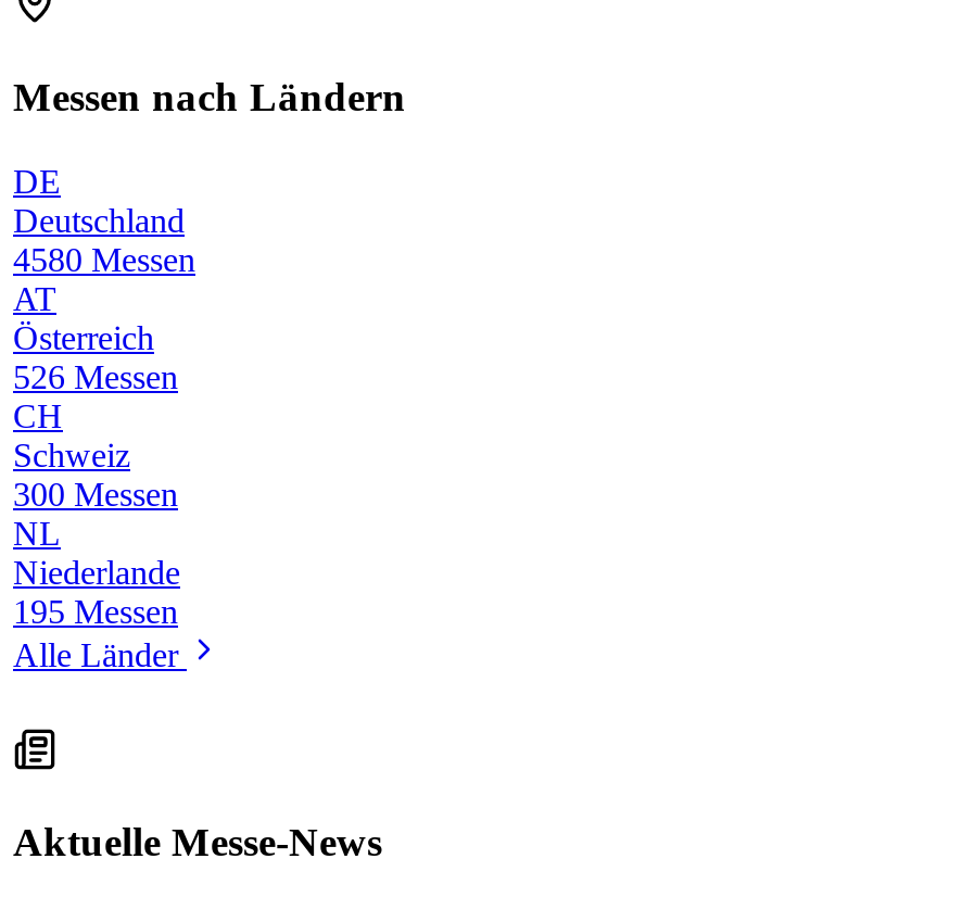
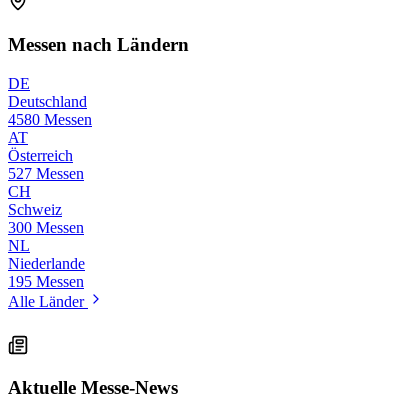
[13,358,178,394] 526 Messen -> [8,165,84,182] 527 Messen

